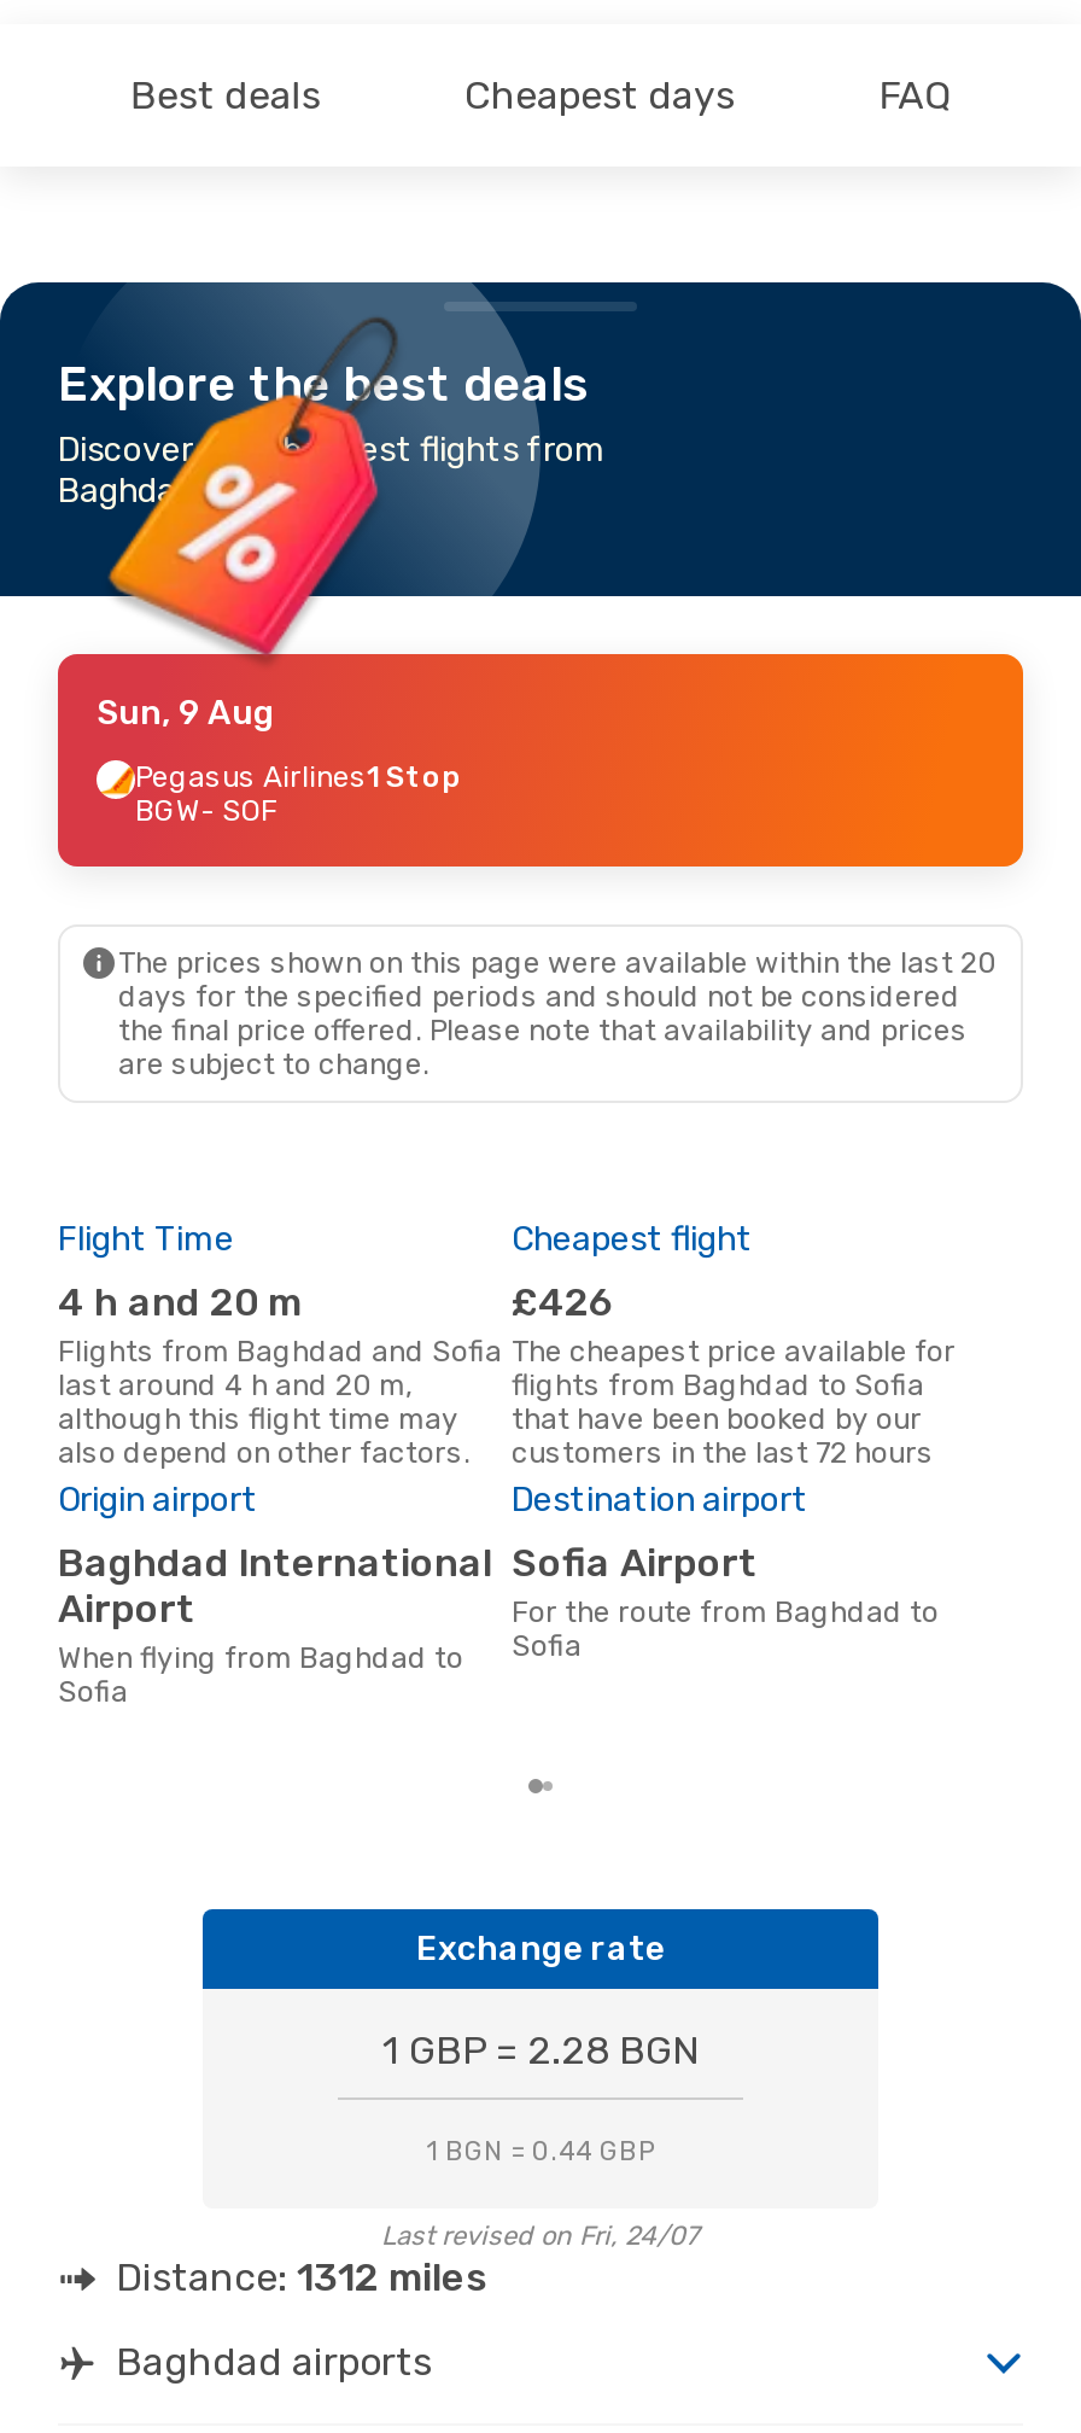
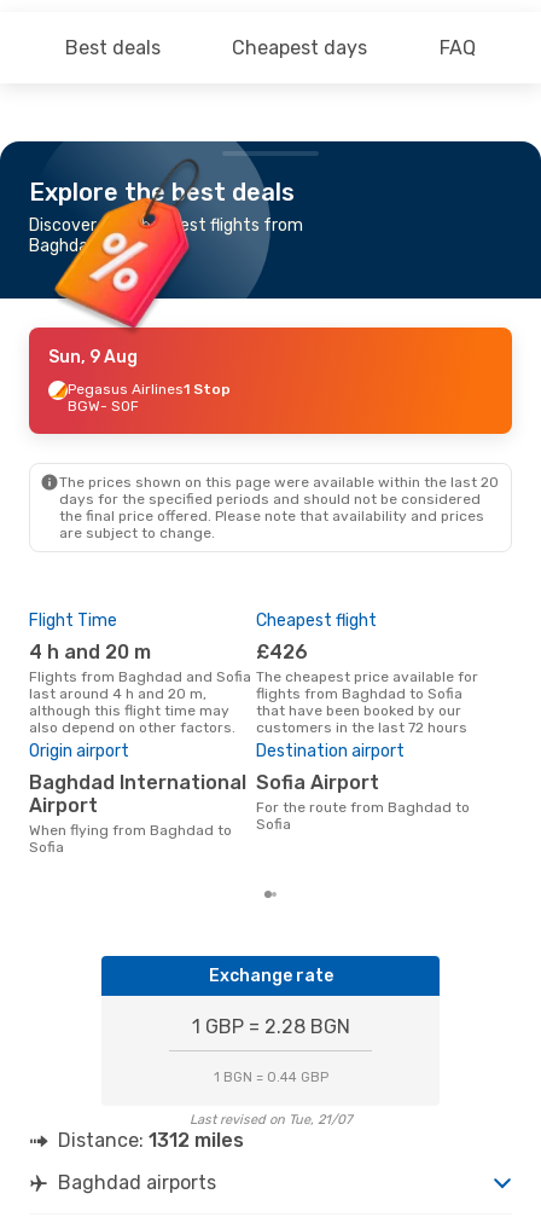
[381,2220,700,2251] Last revised on Fri, 24/07 -> [189,1112,352,1127] Last revised on Tue, 21/07

